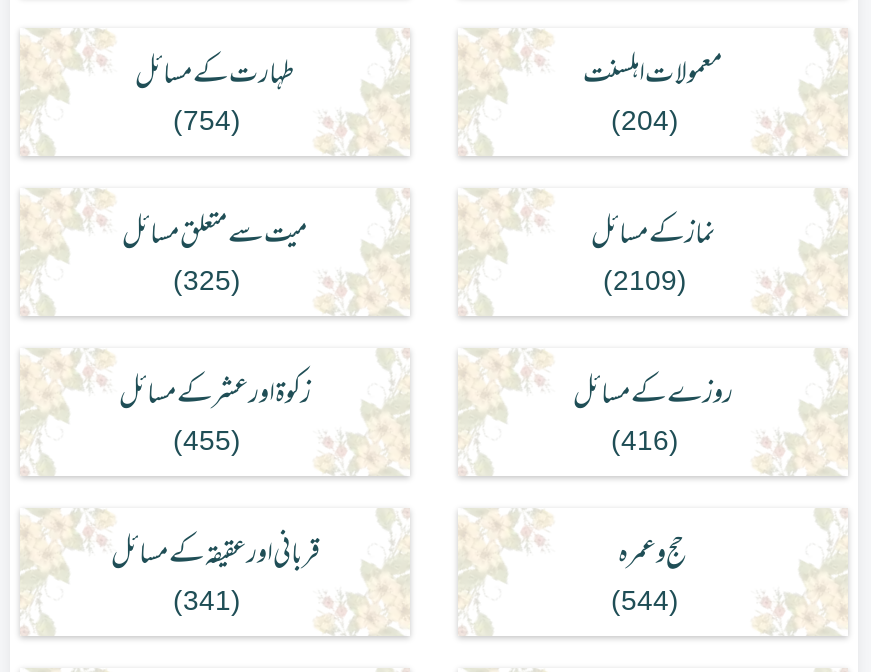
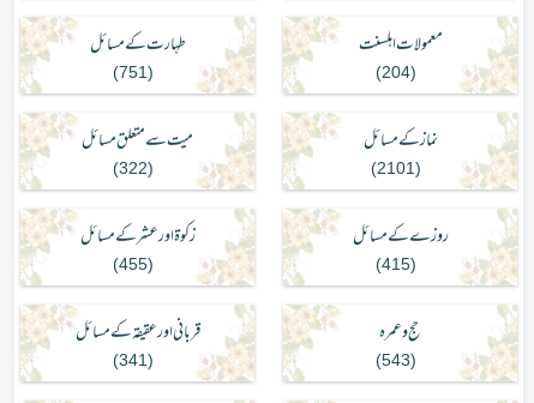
[183,104,231,136] 754 -> [118,62,147,82] 751
[183,264,231,296] 325 -> [118,158,147,178] 322
[613,264,677,296] 2109 -> [376,158,415,178] 2101
[621,424,669,456] 416 -> [381,254,410,273] 415
[621,584,669,616] 544 -> [381,350,410,369] 543

